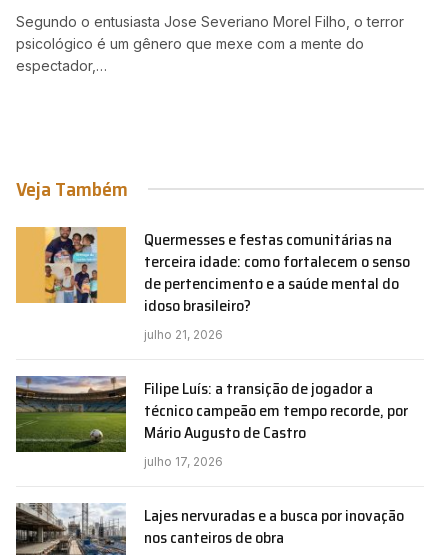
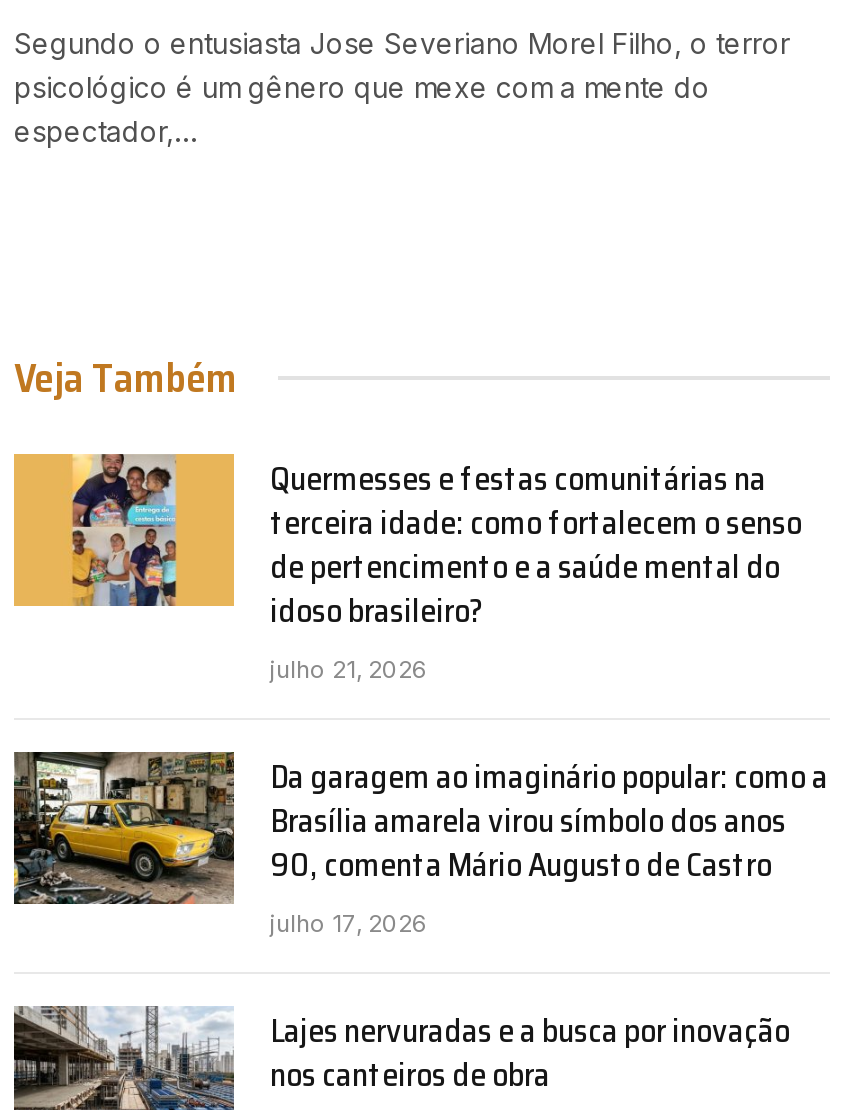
[15,375,408,453] [image] | Filipe Luís: a transição de jogador a | técnico campeão em tempo recorde, por | Mário Augusto de Castro -> [12,750,828,906] [image] | Da garagem ao imaginário popular: como a | Brasília amarela virou símbolo dos anos | 90, comenta Mário Augusto de Castro

